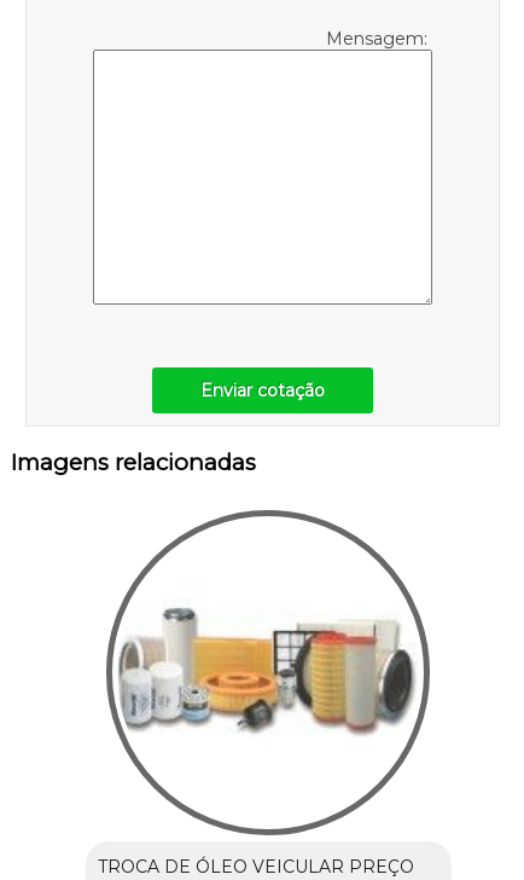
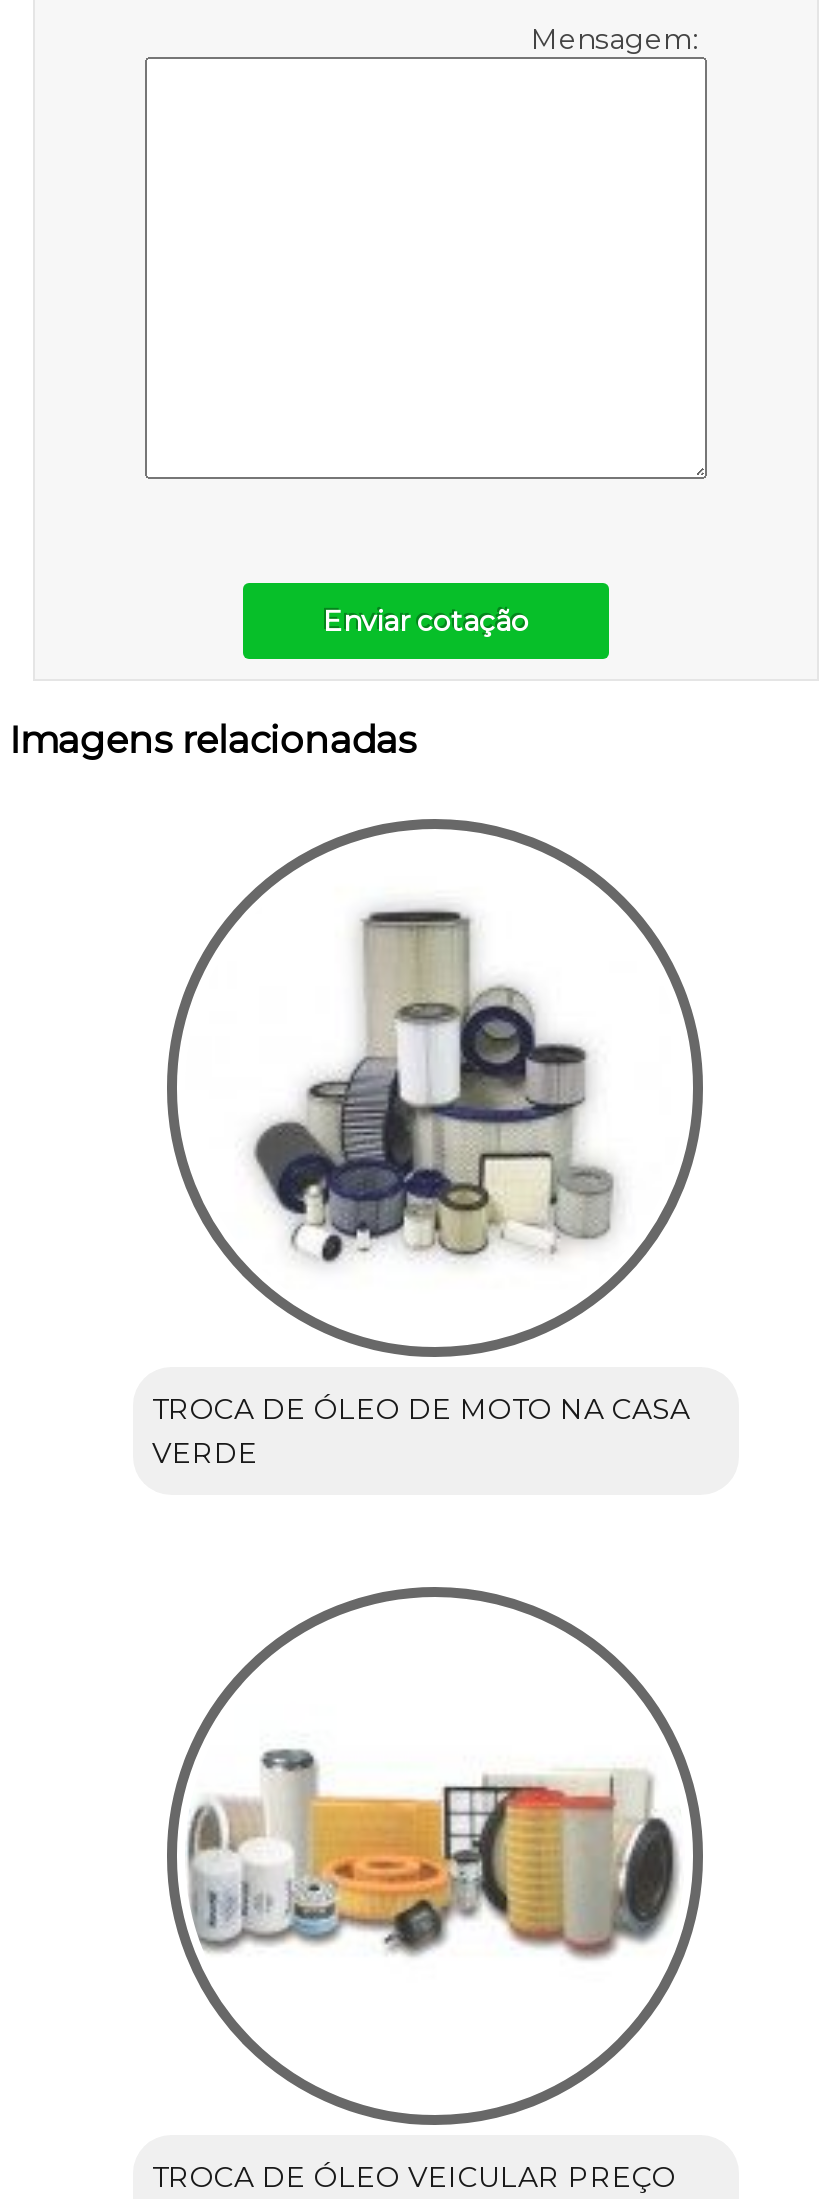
none -> [152,1390,690,1470] TROCA DE ÓLEO DE MOTO NA CASA | VERDE
none -> [251,905,619,1265] [image]

